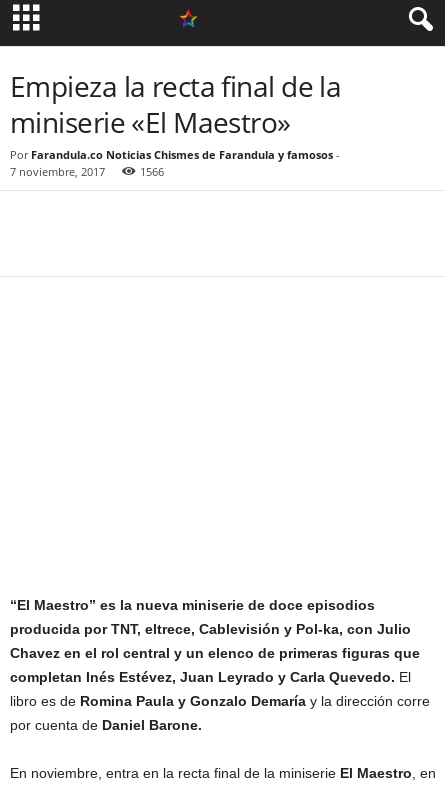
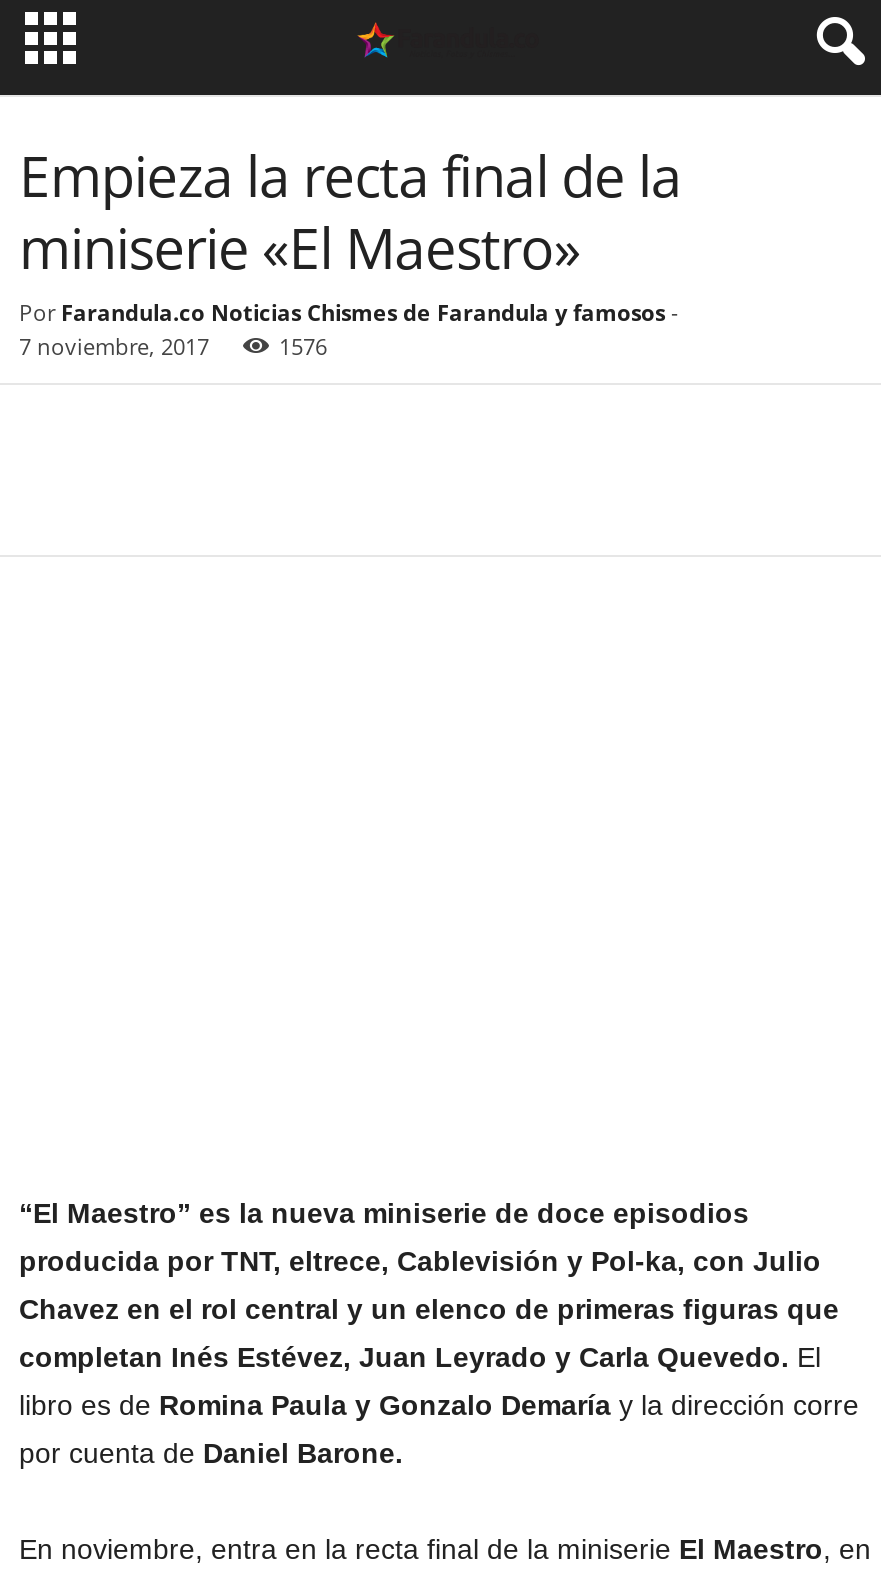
[140,164,164,179] 1566 -> [279,331,327,361] 1576

